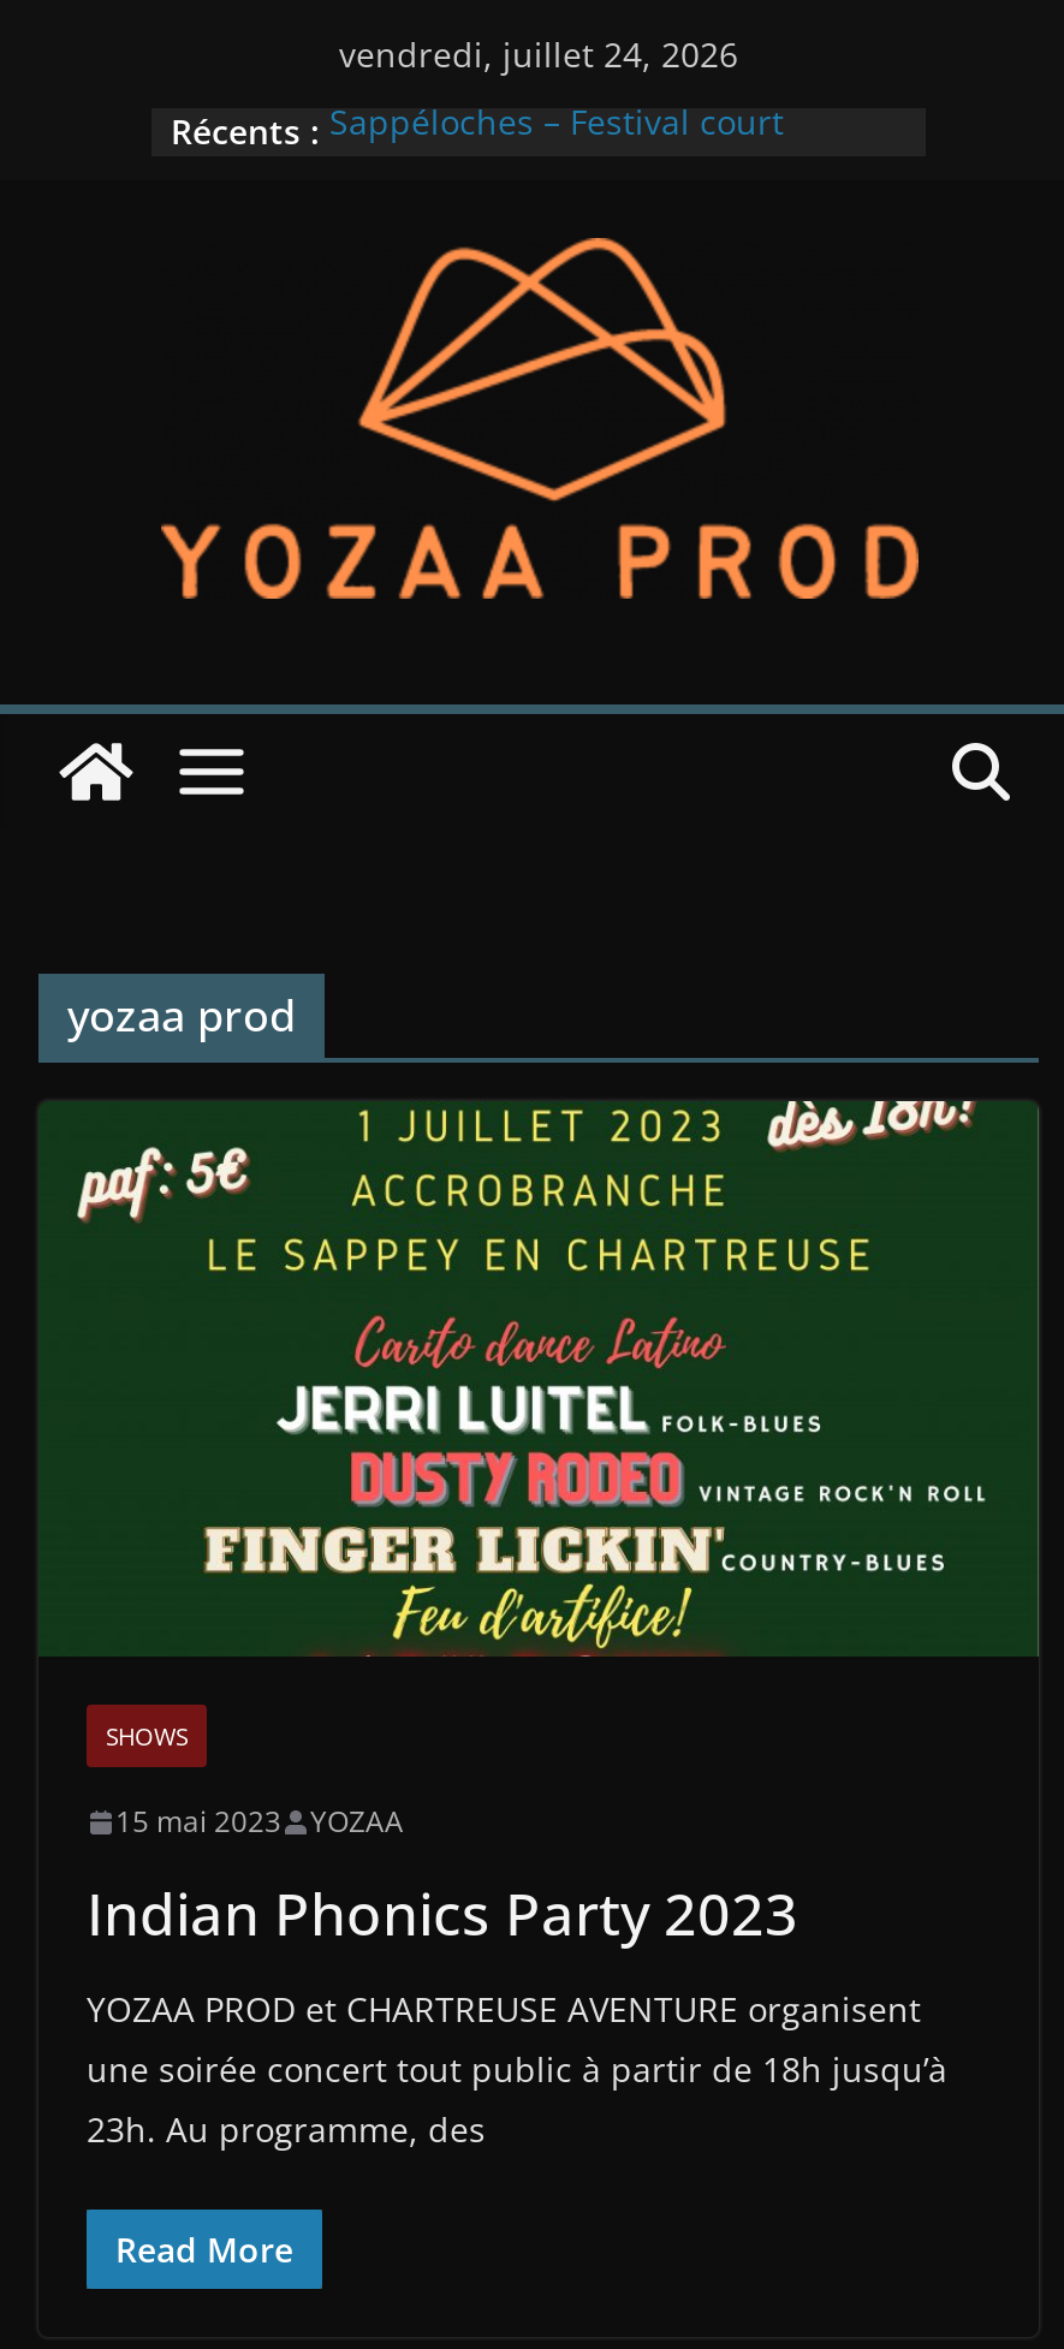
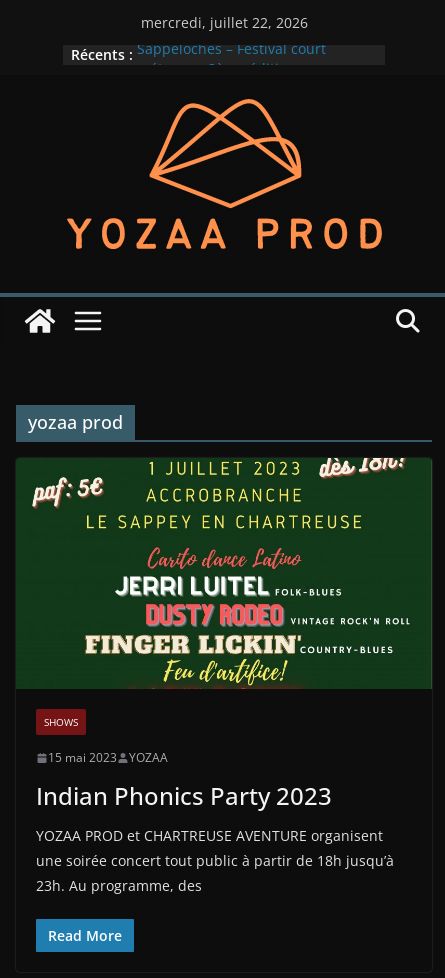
[339,31,738,77] vendredi, juillet 24, 2026 -> [140,13,307,32] mercredi, juillet 22, 2026

